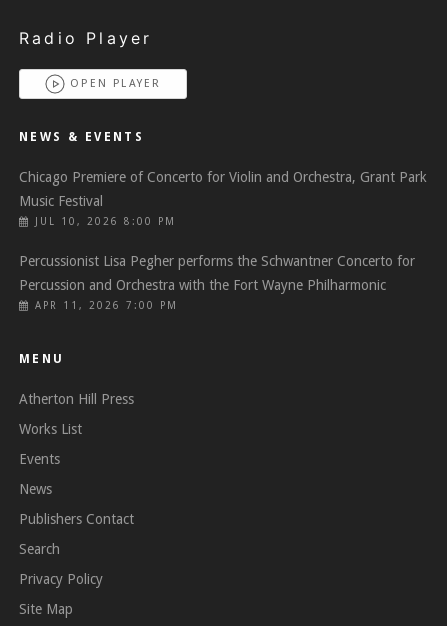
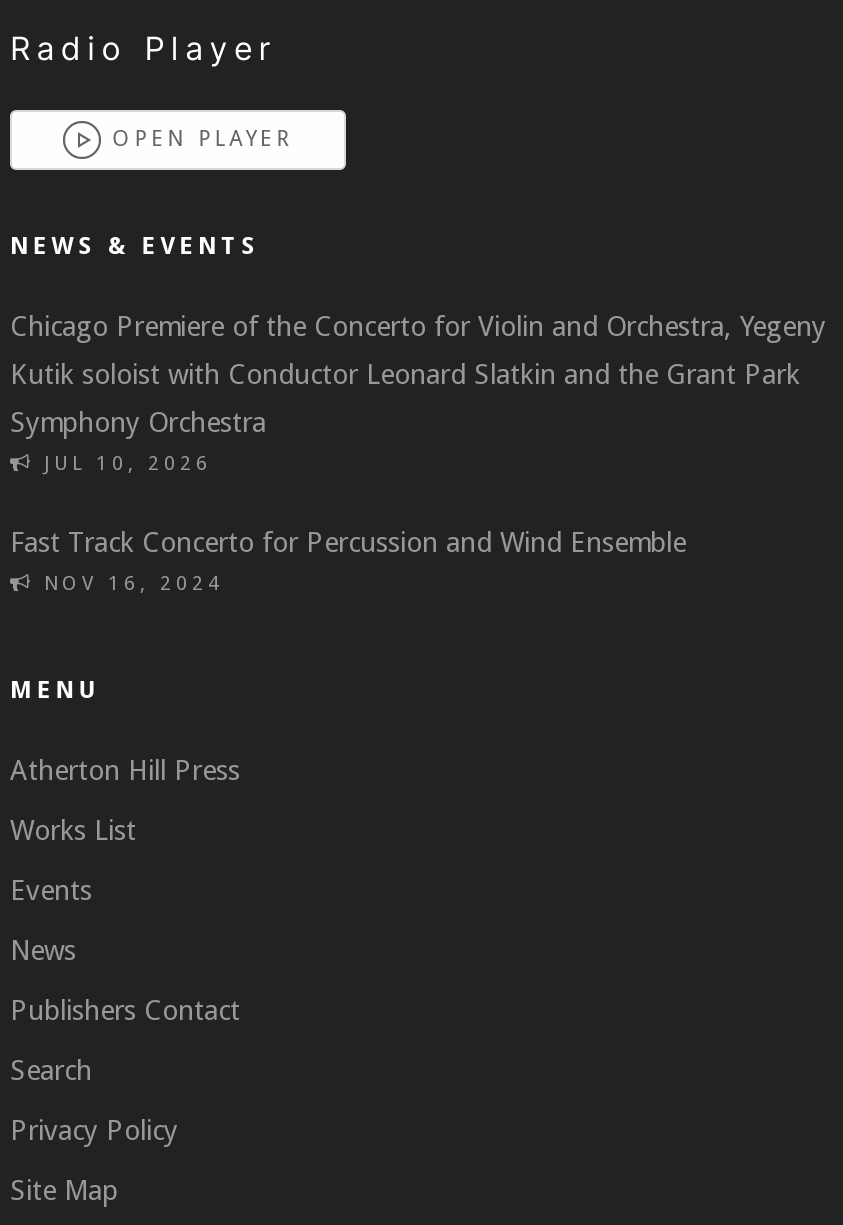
[19,169,427,185] Chicago Premiere of Concerto for Violin and Orchestra, Grant Park -> [10,310,826,342] Chicago Premiere of the Concerto for Violin and Orchestra, Yegeny
[19,193,176,227] Music Festival | JUL 10, 2026 8:00 PM -> [10,358,800,390] Kutik soloist with Conductor Leonard Slatkin and the Grant Park
[19,253,415,269] Percussionist Lisa Pegher performs the Schwantner Concerto for -> [10,406,266,474] Symphony Orchestra | JUL 10, 2026
[19,277,386,311] Percussion and Orchestra with the Fort Wayne Philharmonic | APR 11, 2026 7:00 PM -> [10,526,686,594] Fast Track Concerto for Percussion and Wind Ensemble | NOV 16, 2024

